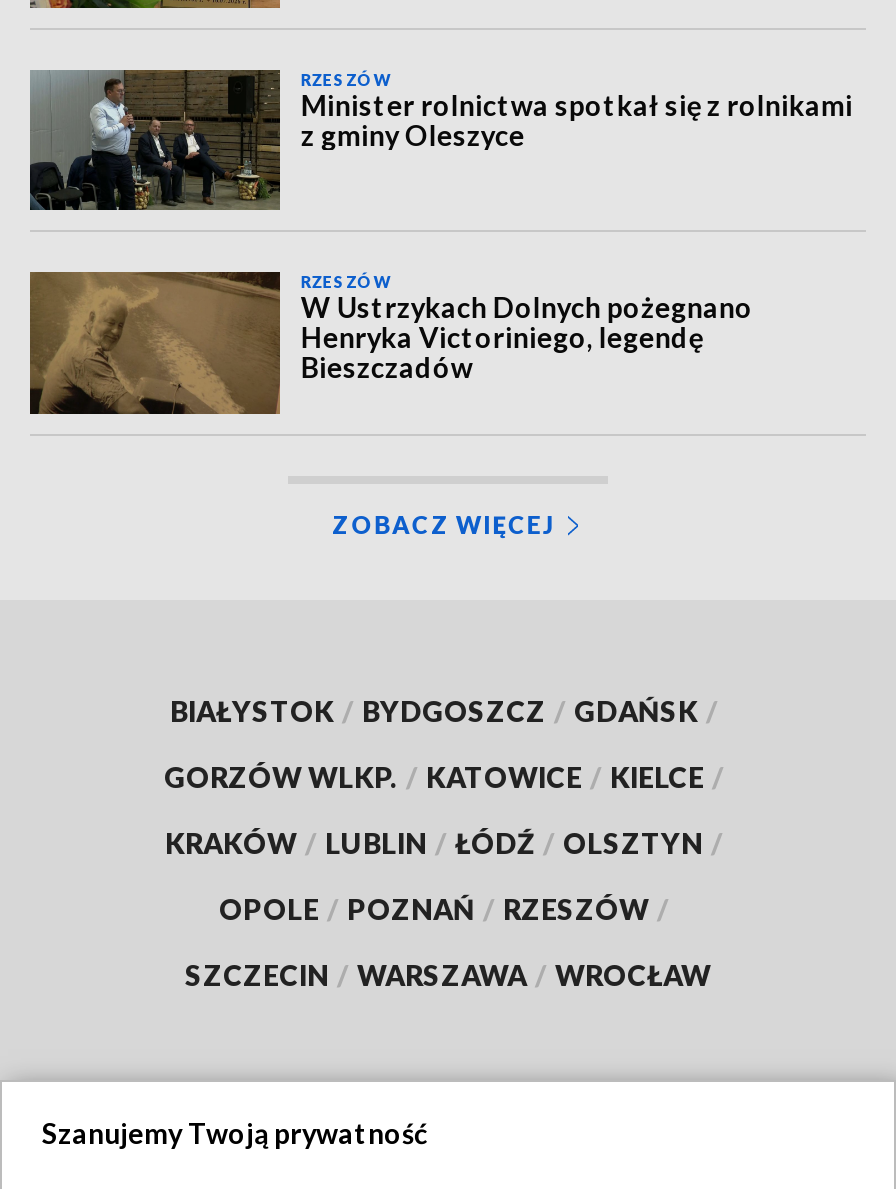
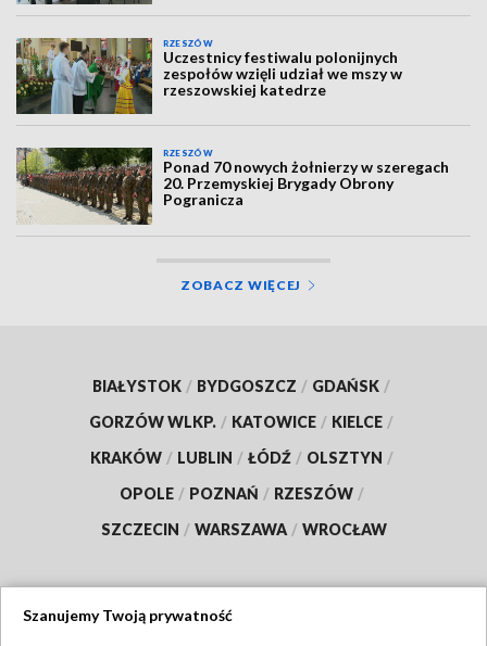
[30,70,853,212] [image] | Minister rolnictwa spotkał się z rolnikami | z gminy Oleszyce -> [16,37,403,114] [image] | Uczestnicy festiwalu polonijnych | zespołów wzięli udział we mszy w | rzeszowskiej katedrze
[28,270,753,416] [image] | W Ustrzykach Dolnych pożegnano | Henryka Victoriniego, legendę | Bieszczadów -> [16,147,449,225] [image] | Ponad 70 nowych żołnierzy w szeregach | 20. Przemyskiej Brygady Obrony | Pogranicza

